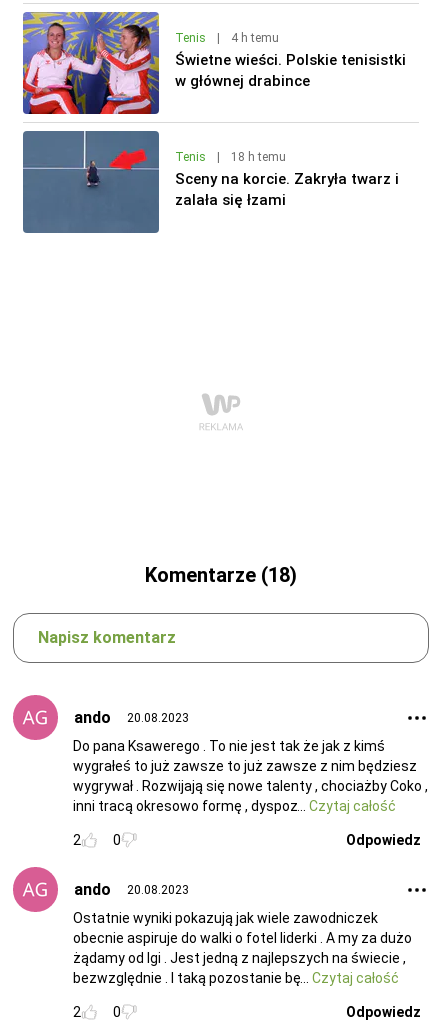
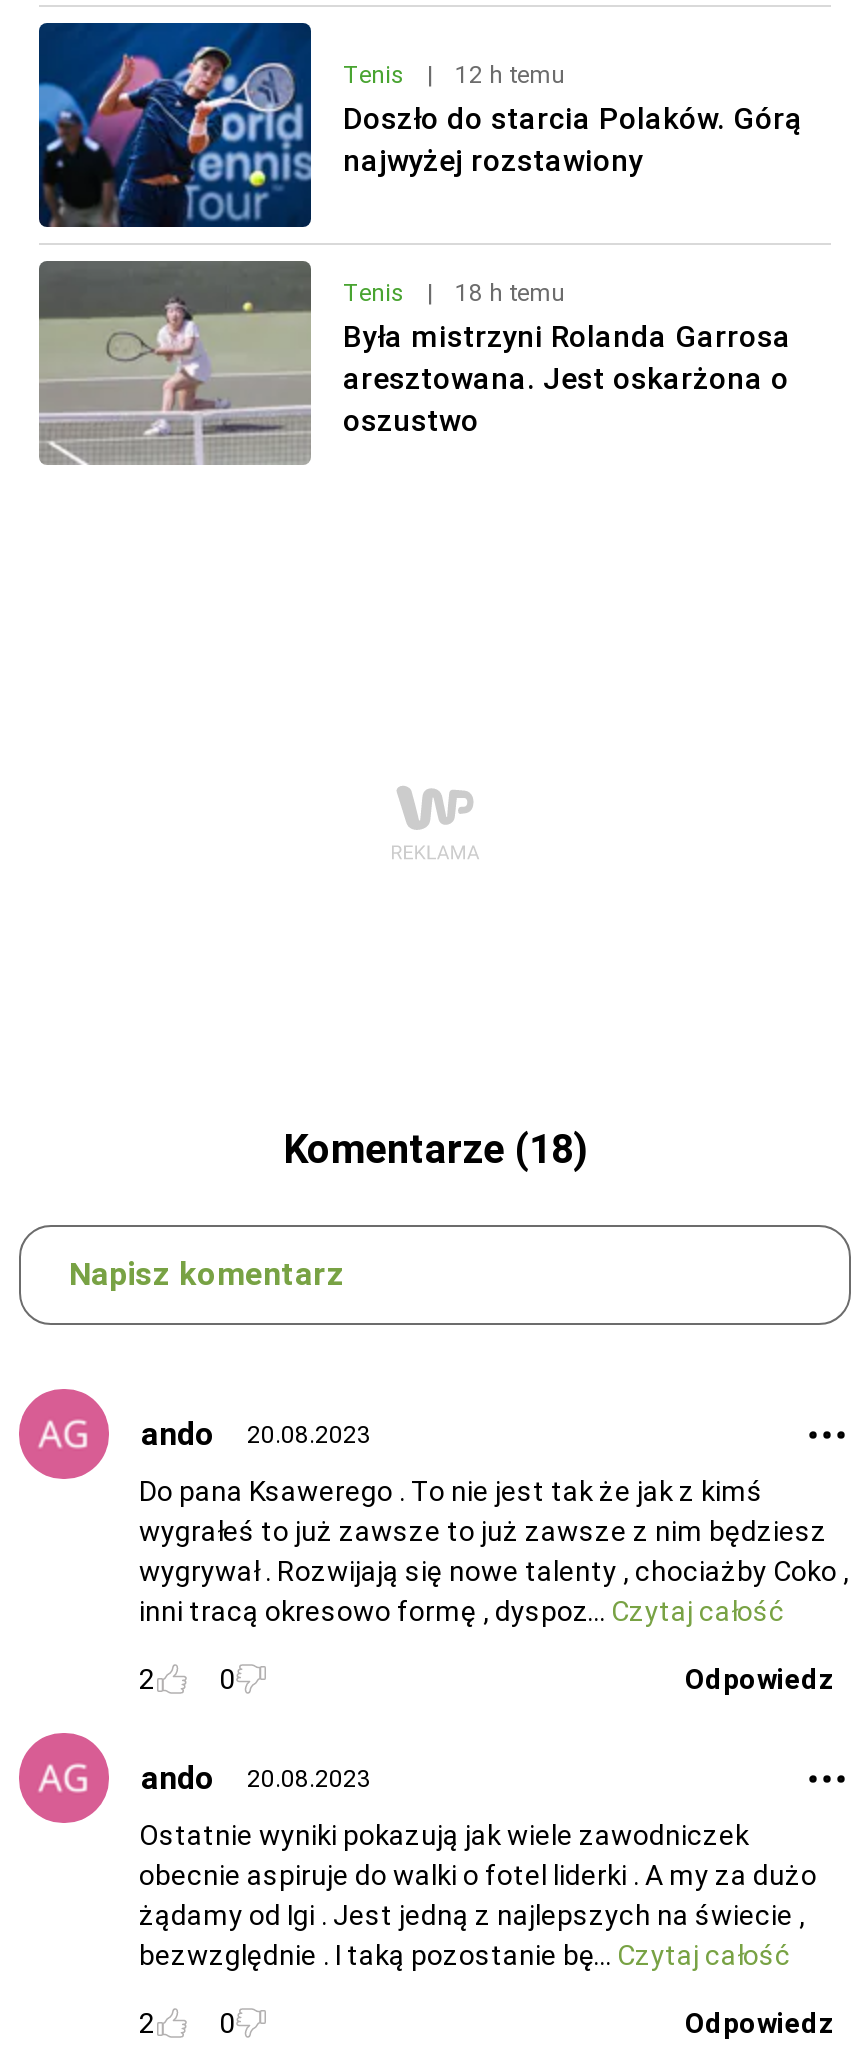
[22,11,406,115] [image] | 4 h temu | Świetne wieści. Polskie tenisistki | w głównej drabince -> [37,21,803,229] [image] | 12 h temu | Doszło do starcia Polaków. Górą | najwyżej rozstawiony
[22,131,399,234] [image] | Sceny na korcie. Zakryła twarz i | zalała się łzami -> [39,261,791,465] [image] | Była mistrzyni Rolanda Garrosa | aresztowana. Jest oskarżona o | oszustwo

